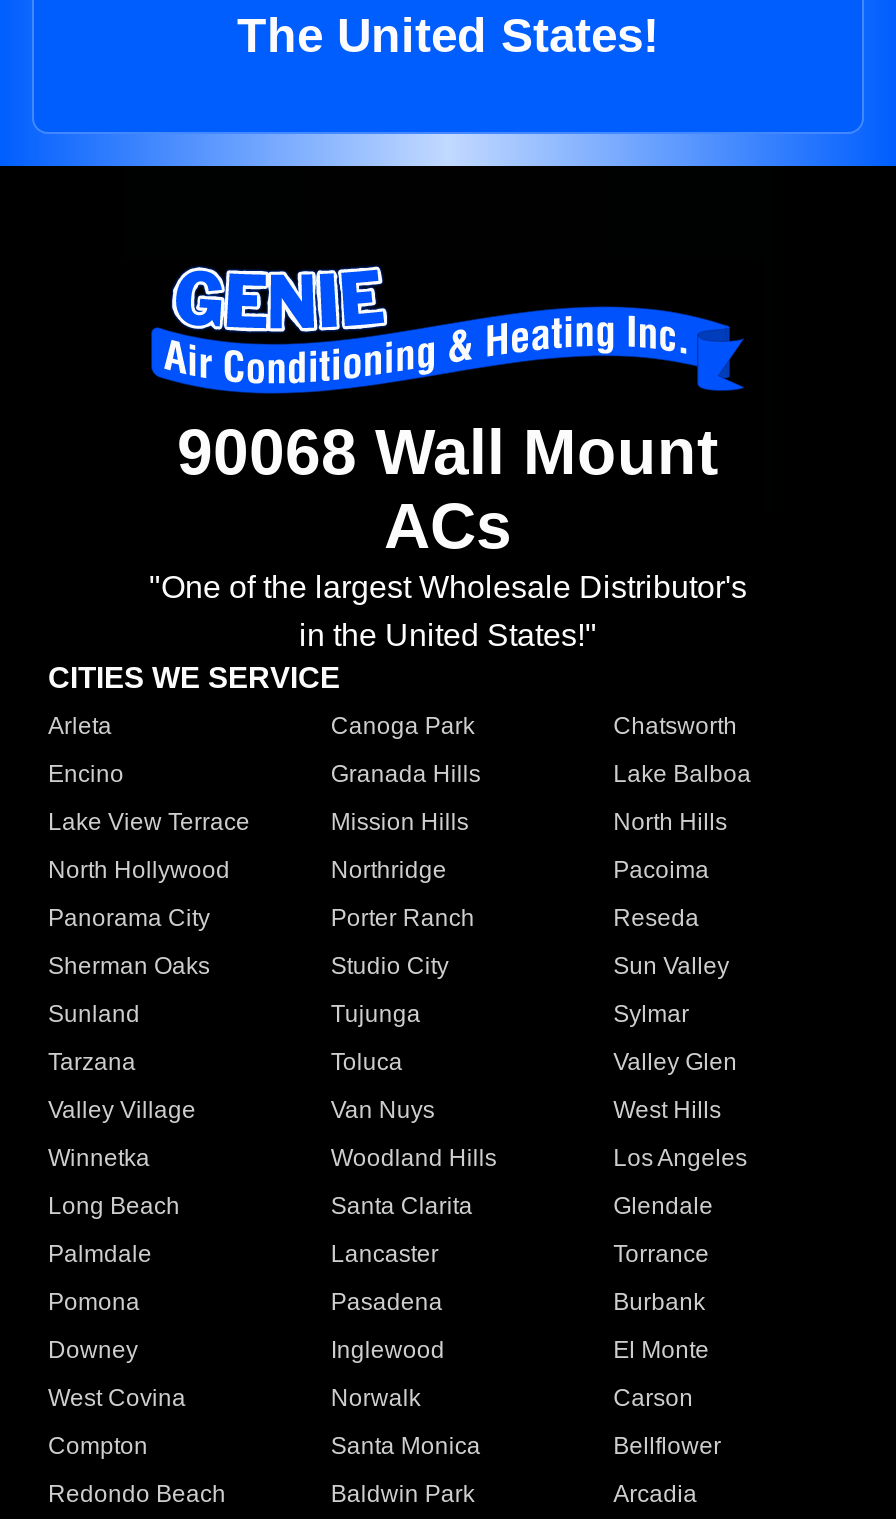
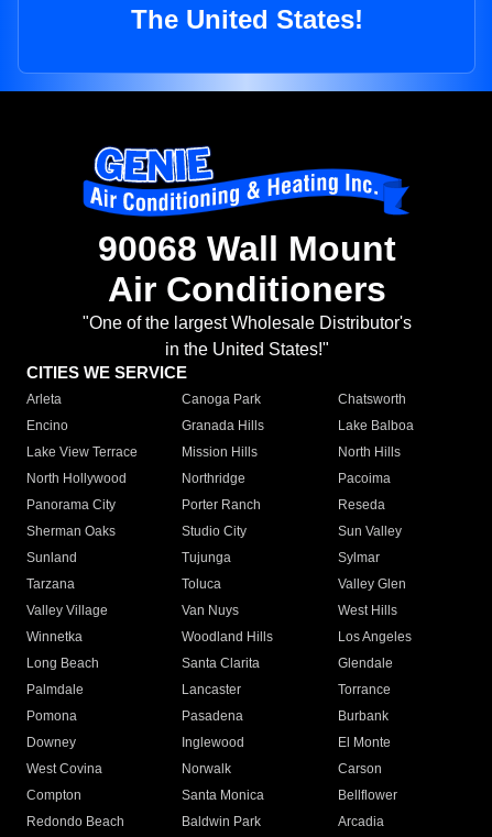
[384,491,512,563] ACs -> [107,270,386,309] Air Conditioners

